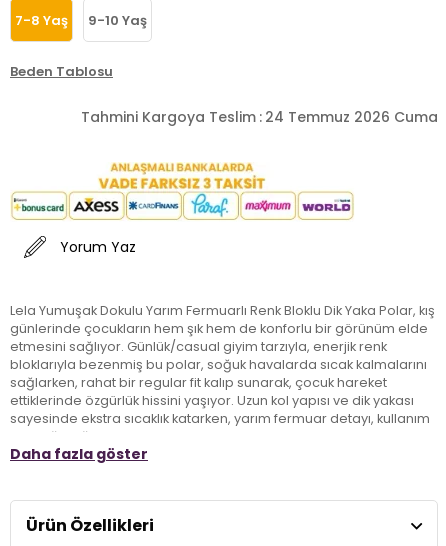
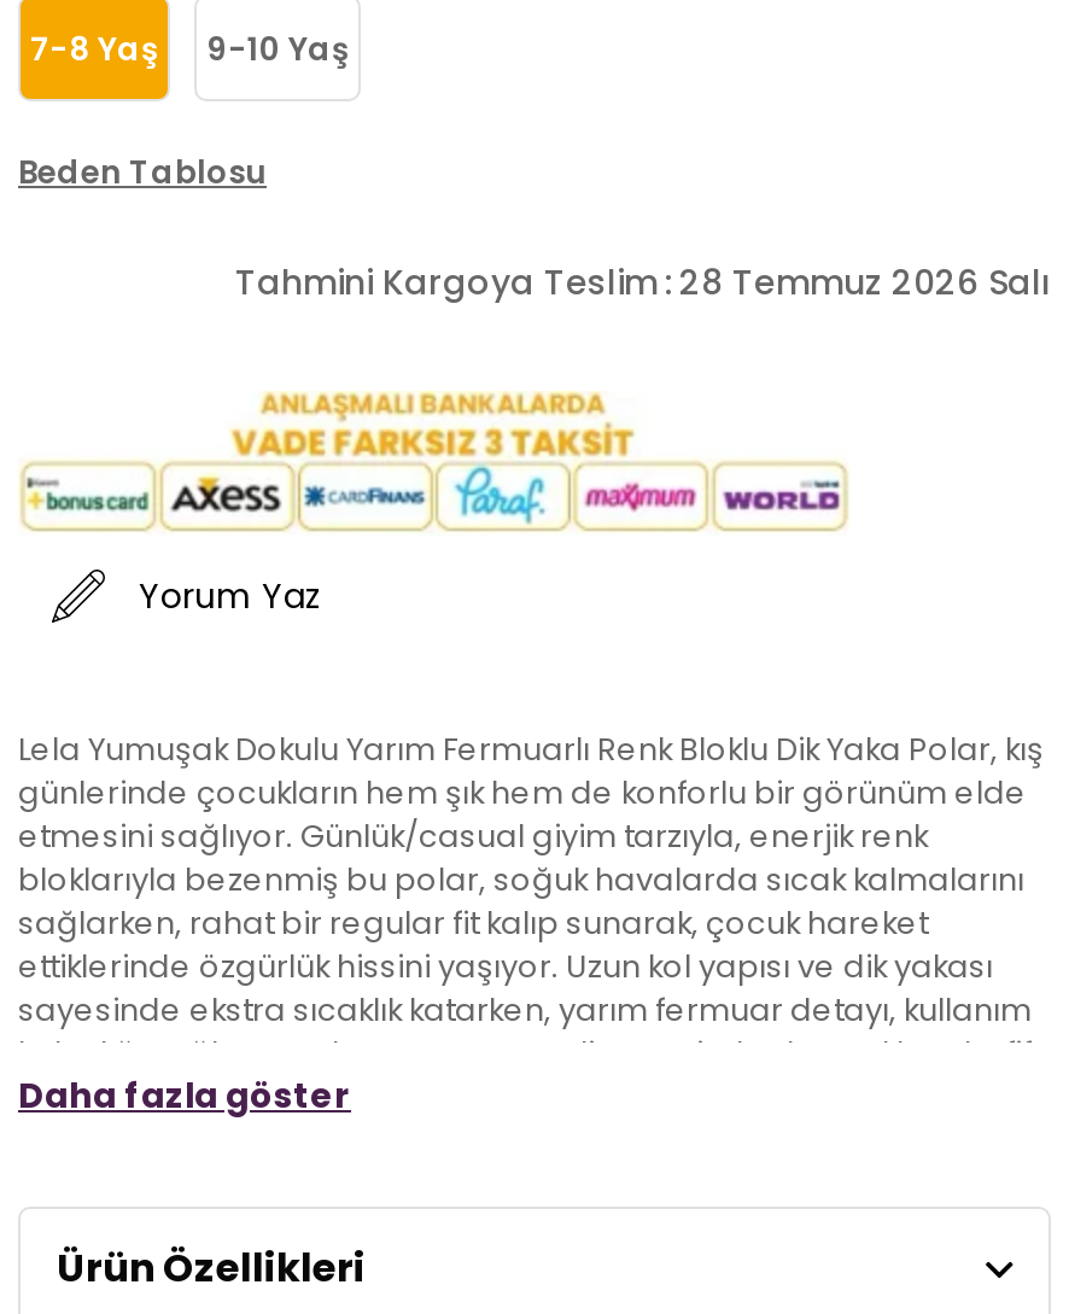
[81,107,438,127] Tahmini Kargoya Teslim : 24 Temmuz 2026 Cuma -> [235,258,1051,306] Tahmini Kargoya Teslim : 28 Temmuz 2026 Salı

